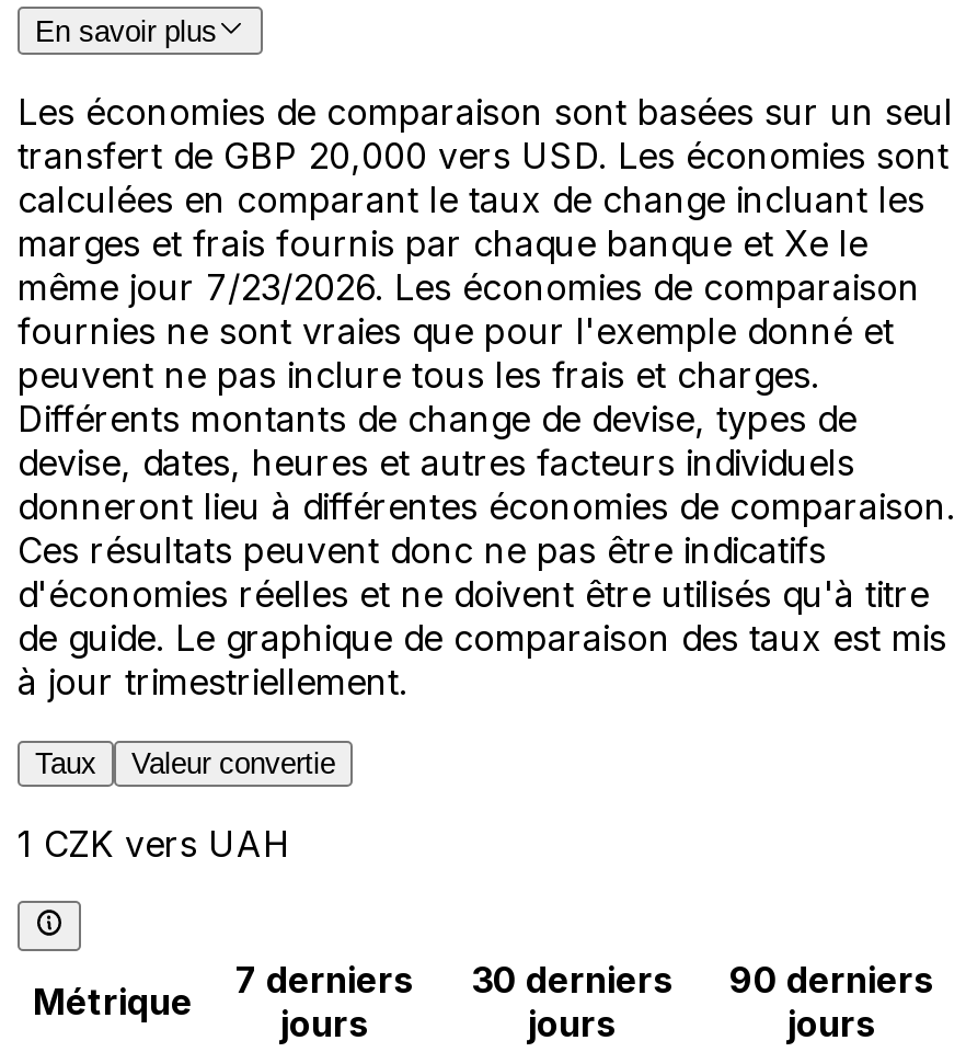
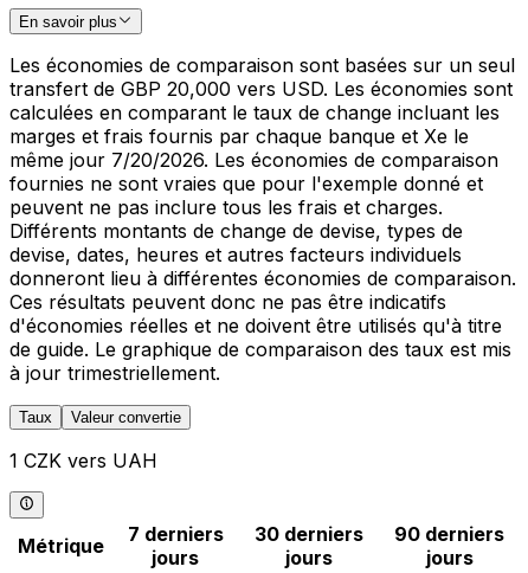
[18,266,920,310] même jour 7/23/2026. Les économies de comparaison -> [9,148,498,172] même jour 7/20/2026. Les économies de comparaison

